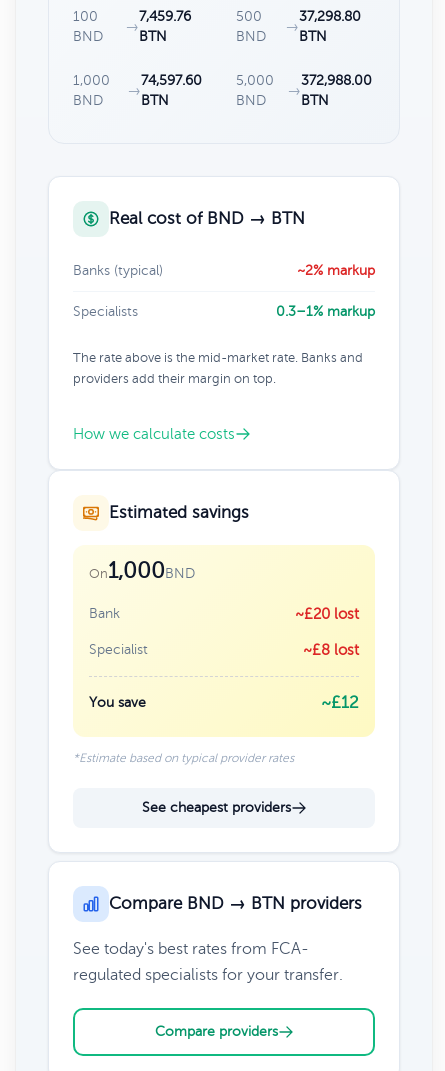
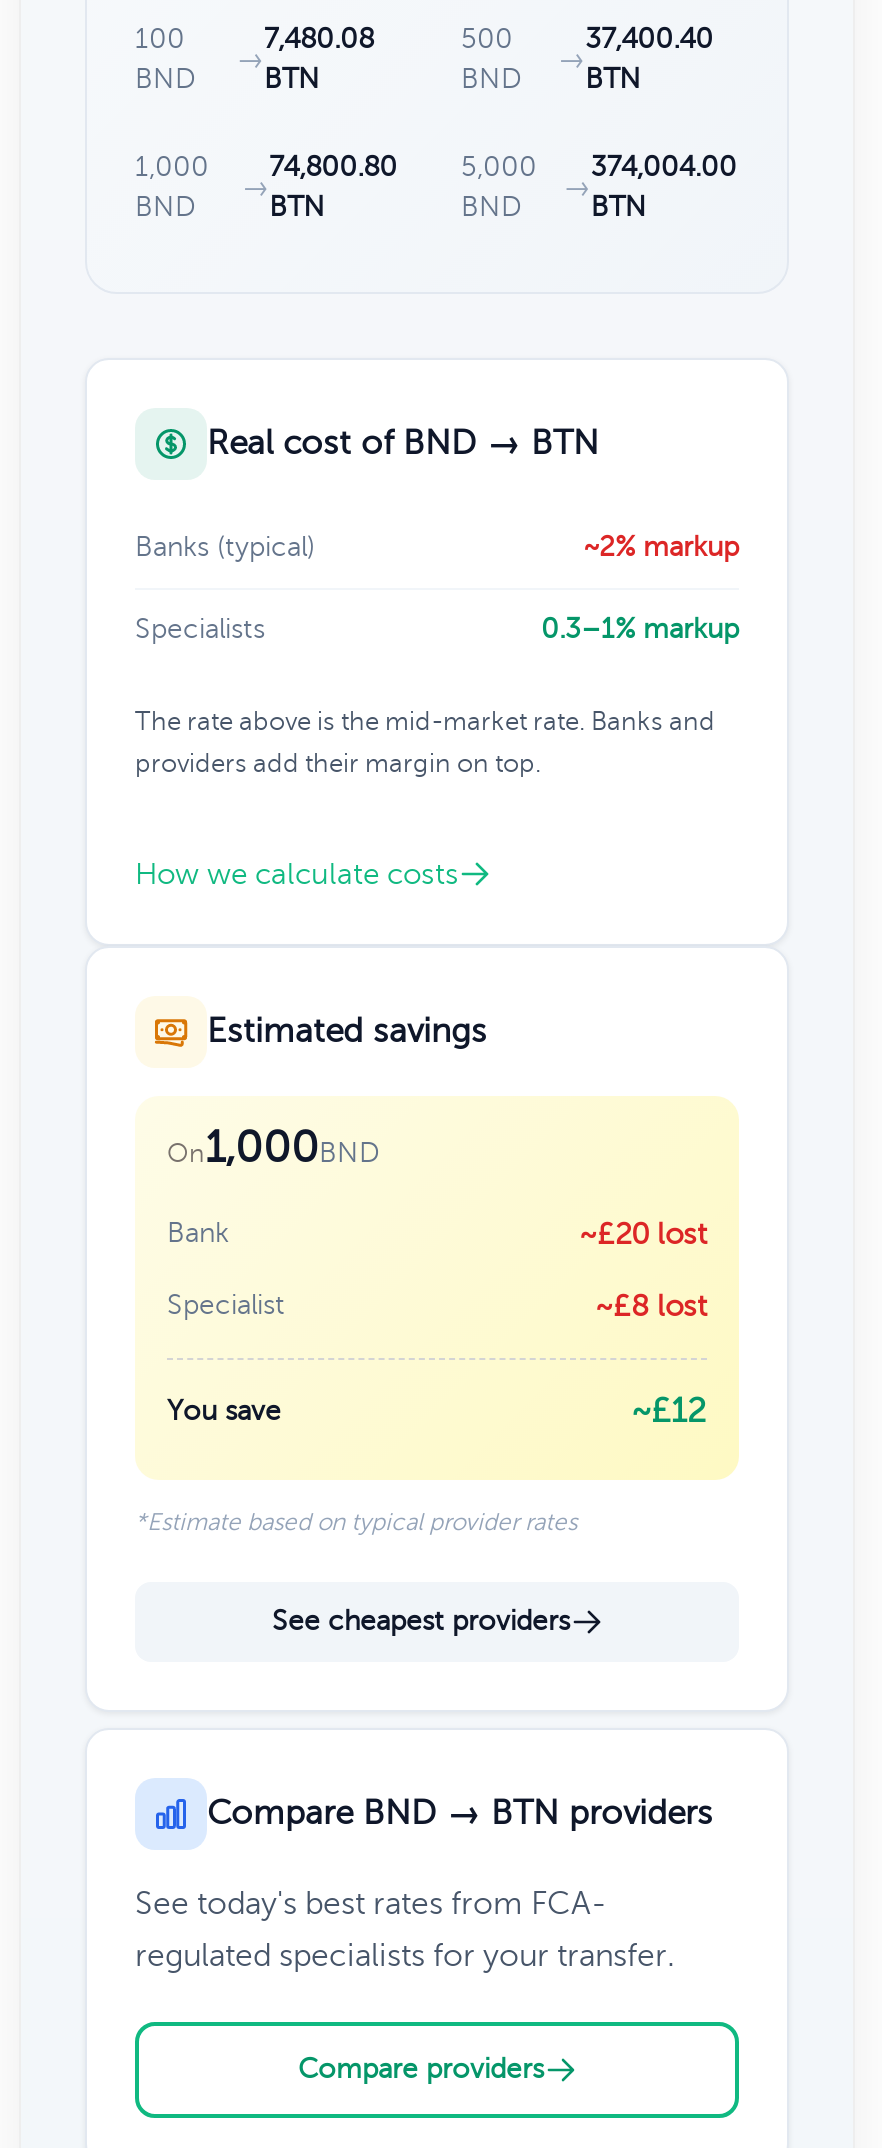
[139,9,191,24] 7,459.76 -> [264,23,374,53] 7,480.08
[299,9,361,24] 37,298.80 -> [585,23,713,53] 37,400.40
[141,73,202,88] 74,597.60 -> [269,151,397,181] 74,800.80
[236,73,372,88] 5,000 372,988.00 -> [461,151,737,181] 5,000 374,004.00

